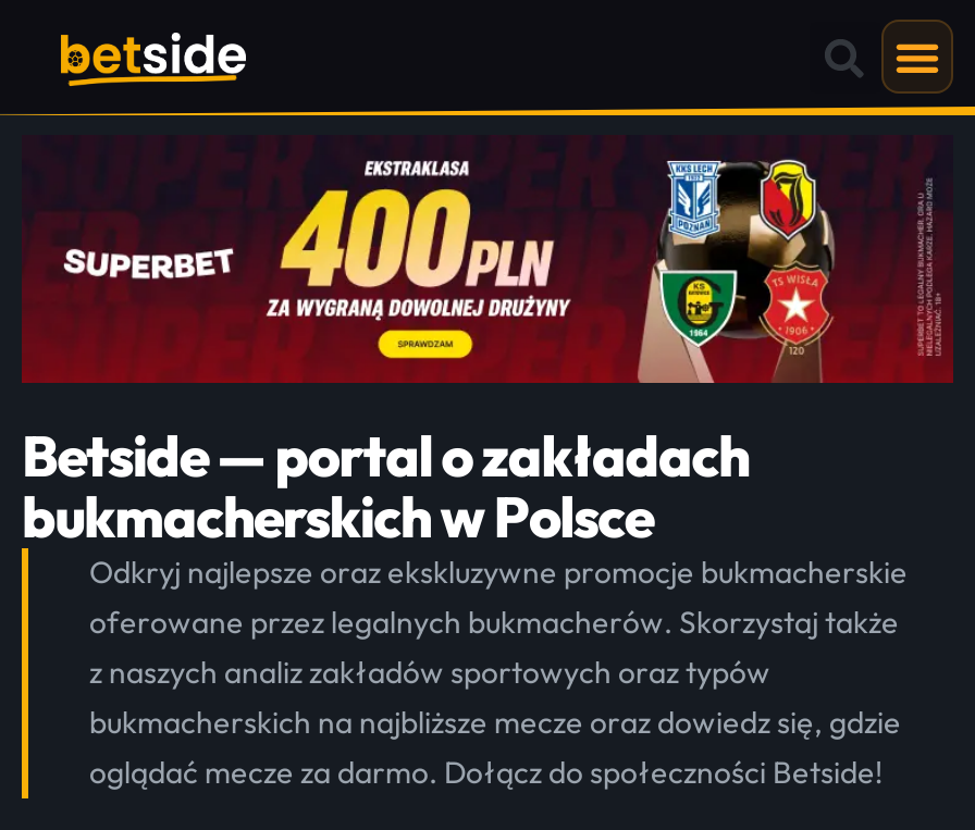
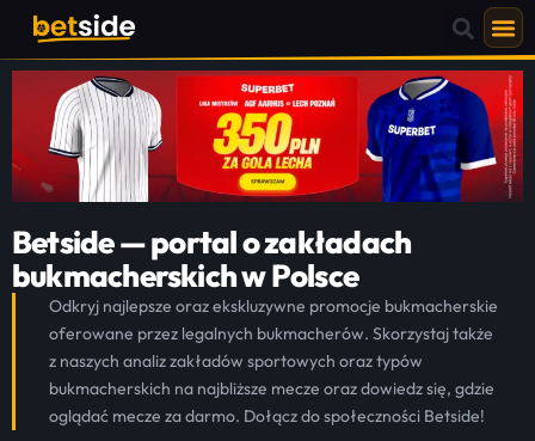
[22,144,953,385] [image] -> [11,69,524,203] [image]

